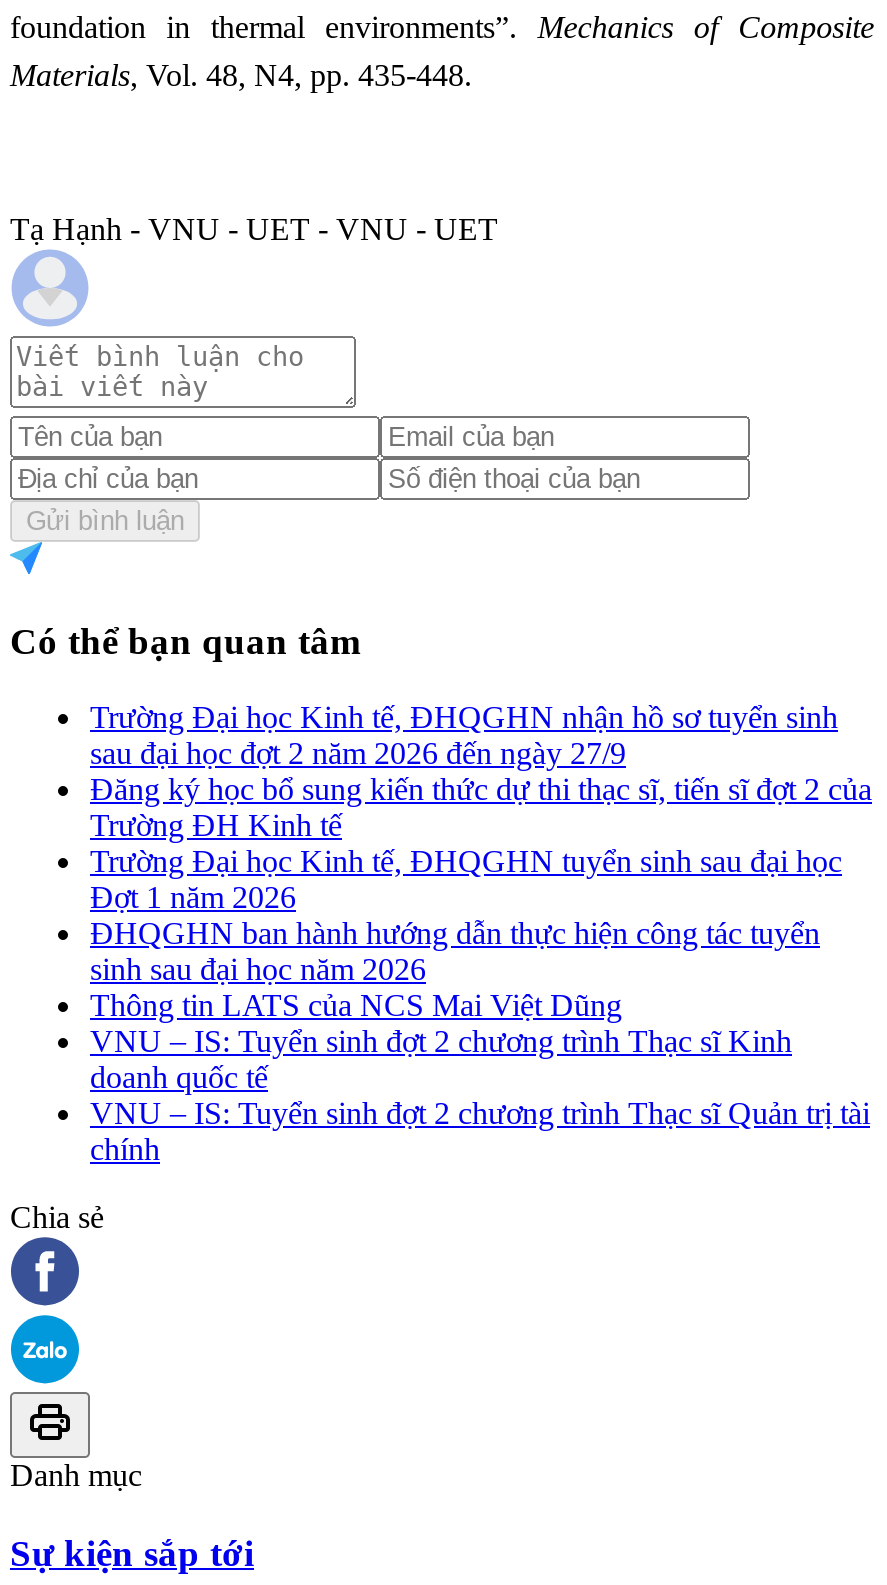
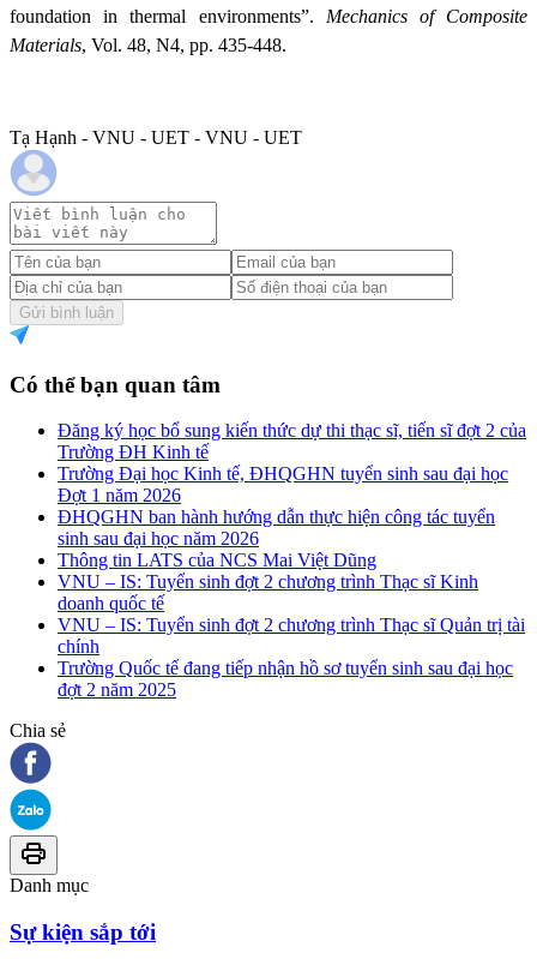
[90,700,838,770] Trường Đại học Kinh tế, ĐHQGHN nhận hồ sơ tuyển sinh | sau đại học đợt 2 năm 2026 đến ngày 27/9 -> none
moved [90,772,872,1166] -> [58,420,526,657]: Đăng ký học bổ sung kiến thức dự thi thạc sĩ, tiến sĩ đợt 2 của | Trường ĐH Kinh tế | Trường Đại học Kinh tế, ĐHQGHN tuyển sinh sau đại học | ... | VNU – IS: Tuyển sinh đợt 2 chương trình Thạc sĩ Quản trị tài | chính
none -> [58,658,513,700] Trường Quốc tế đang tiếp nhận hồ sơ tuyển sinh sau đại học | đợt 2 năm 2025

